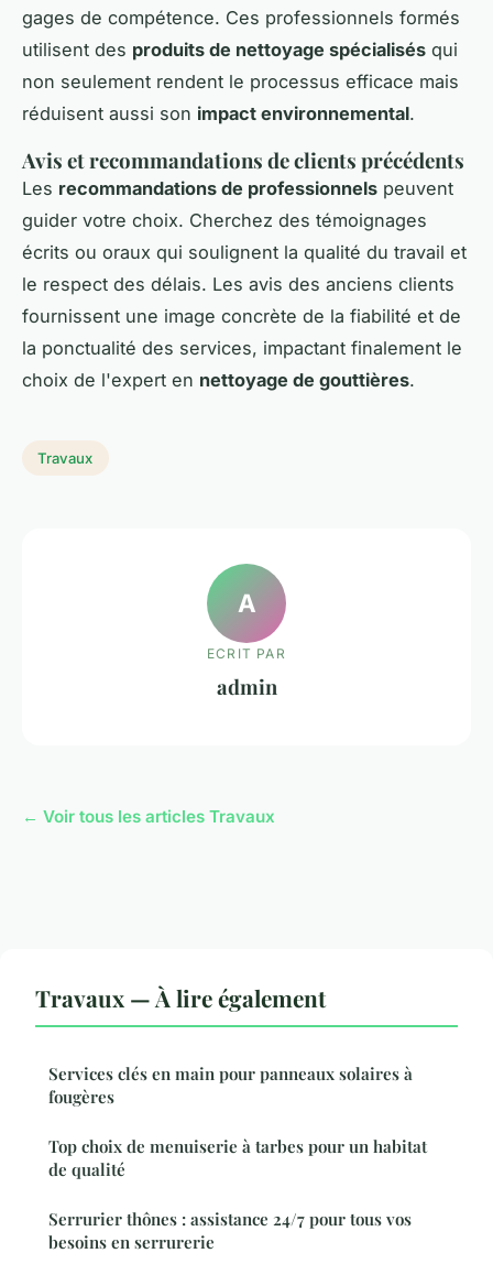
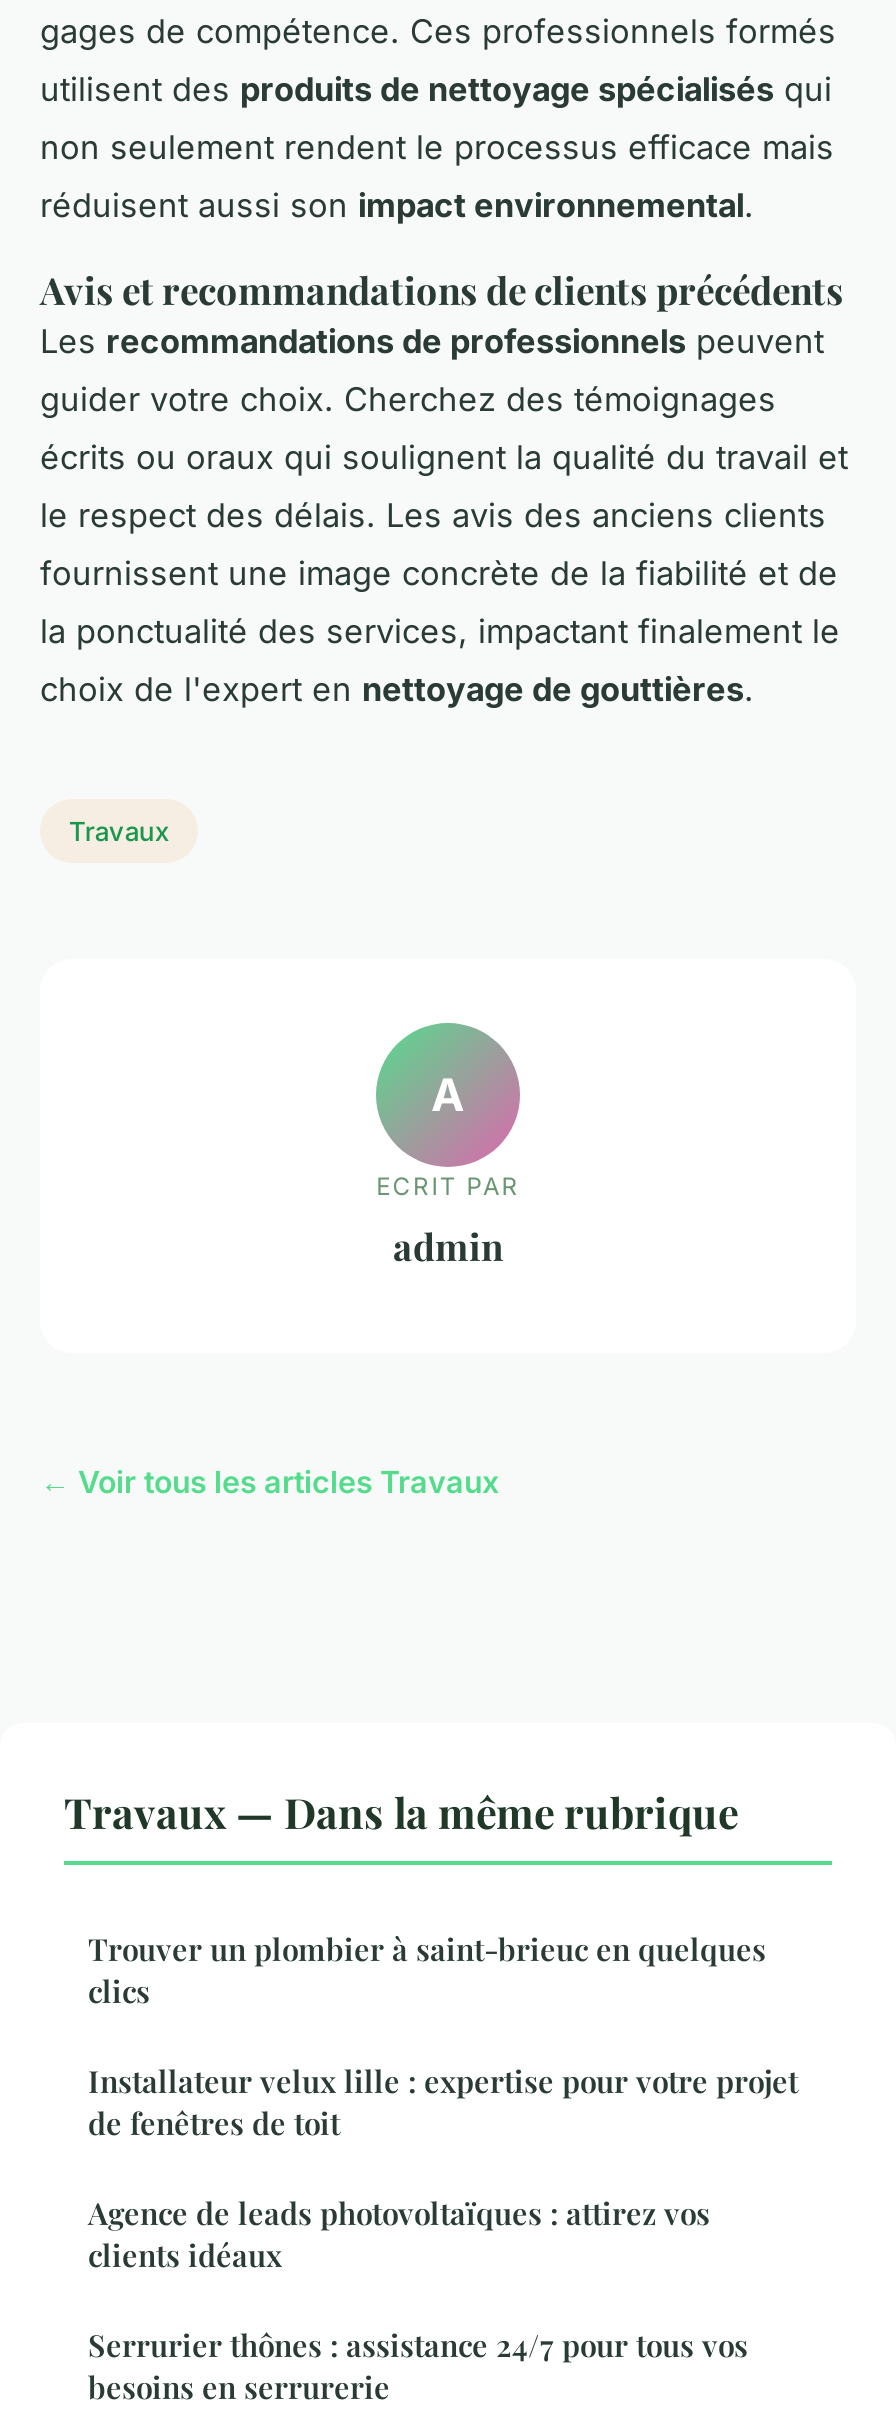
[35,982,427,1181] Travaux — À lire également | Services clés en main pour panneaux solaires à | fougères | Top choix de menuiserie à tarbes pour un habitat | de qualité -> [64,1784,798,2276] Travaux — Dans la même rubrique | Trouver un plombier à saint-brieuc en quelques | clics | Installateur velux lille : expertise pour votre projet | de fenêtres de toit | Agence de leads photovoltaïques : attirez vos | clients idéaux

